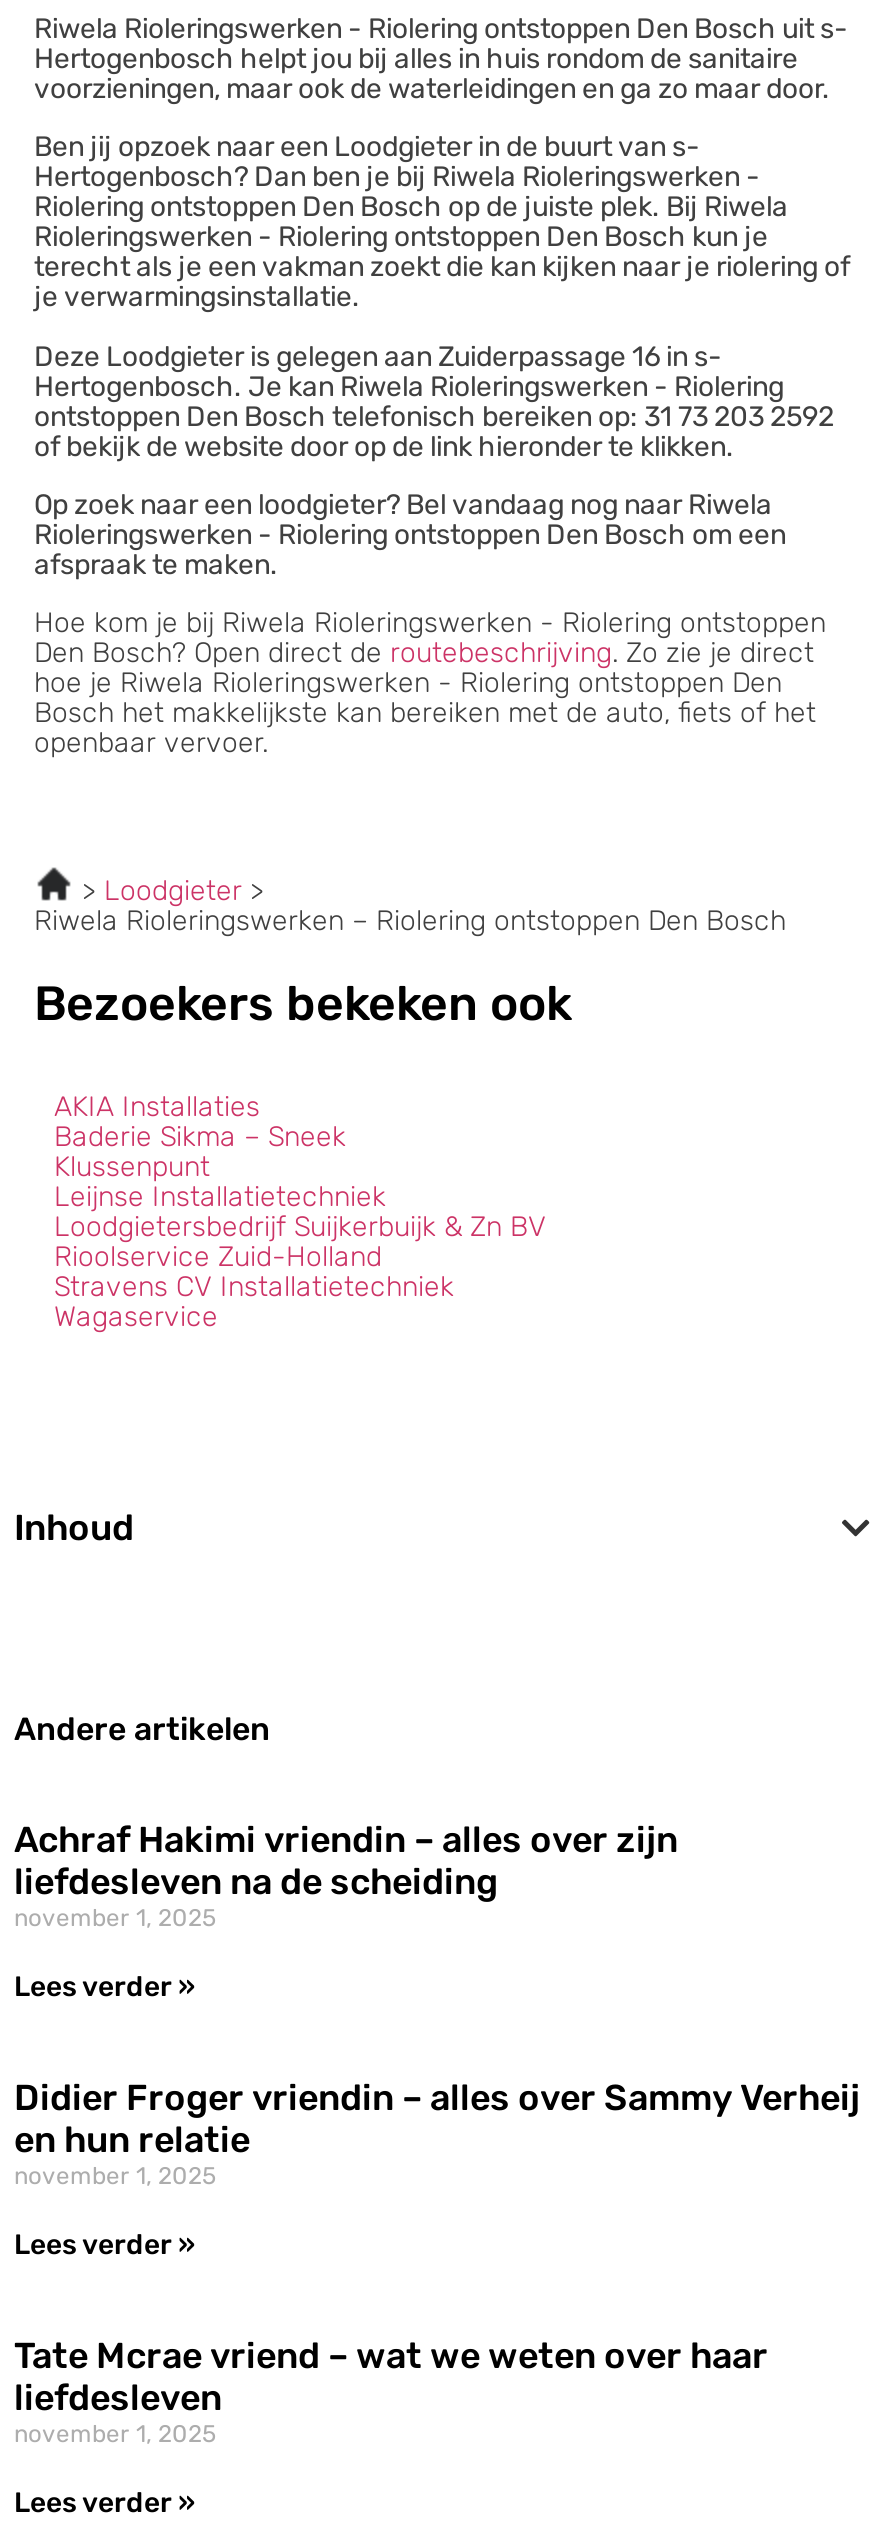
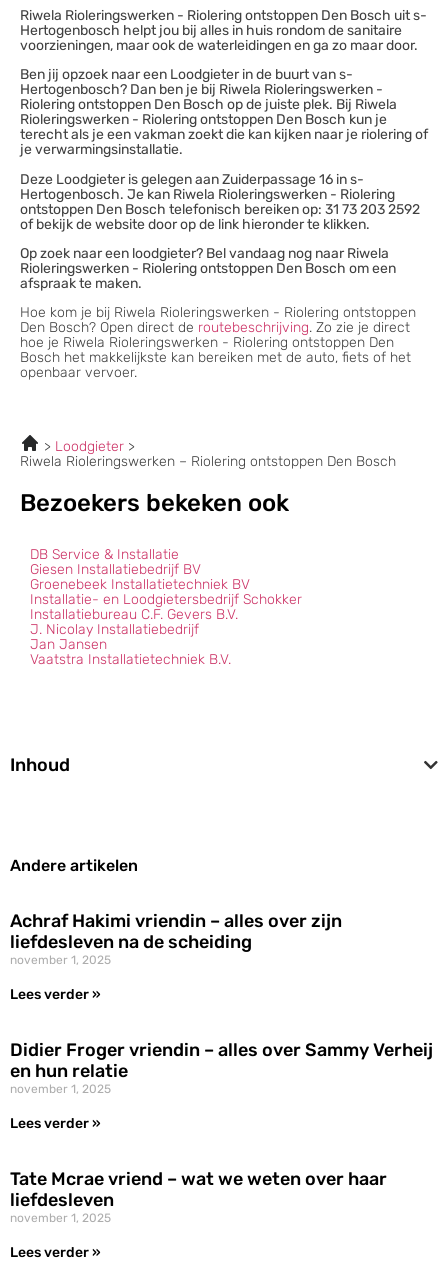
[54,1089,546,1333] AKIA Installaties | Baderie Sikma – Sneek | Klussenpunt | Leijnse Installatietechniek | Loodgietersbedrijf Suijkerbuijk & Zn BV | Rioolservice Zuid-Holland | Stravens CV Installatietechniek | Wagaservice -> [30,546,302,668] DB Service & Installatie | Giesen Installatiebedrijf BV | Groenebeek Installatietechniek BV | Installatie- en Loodgietersbedrijf Schokker | Installatiebureau C.F. Gevers B.V. | J. Nicolay Installatiebedrijf | Jan Jansen | Vaatstra Installatietechniek B.V.

